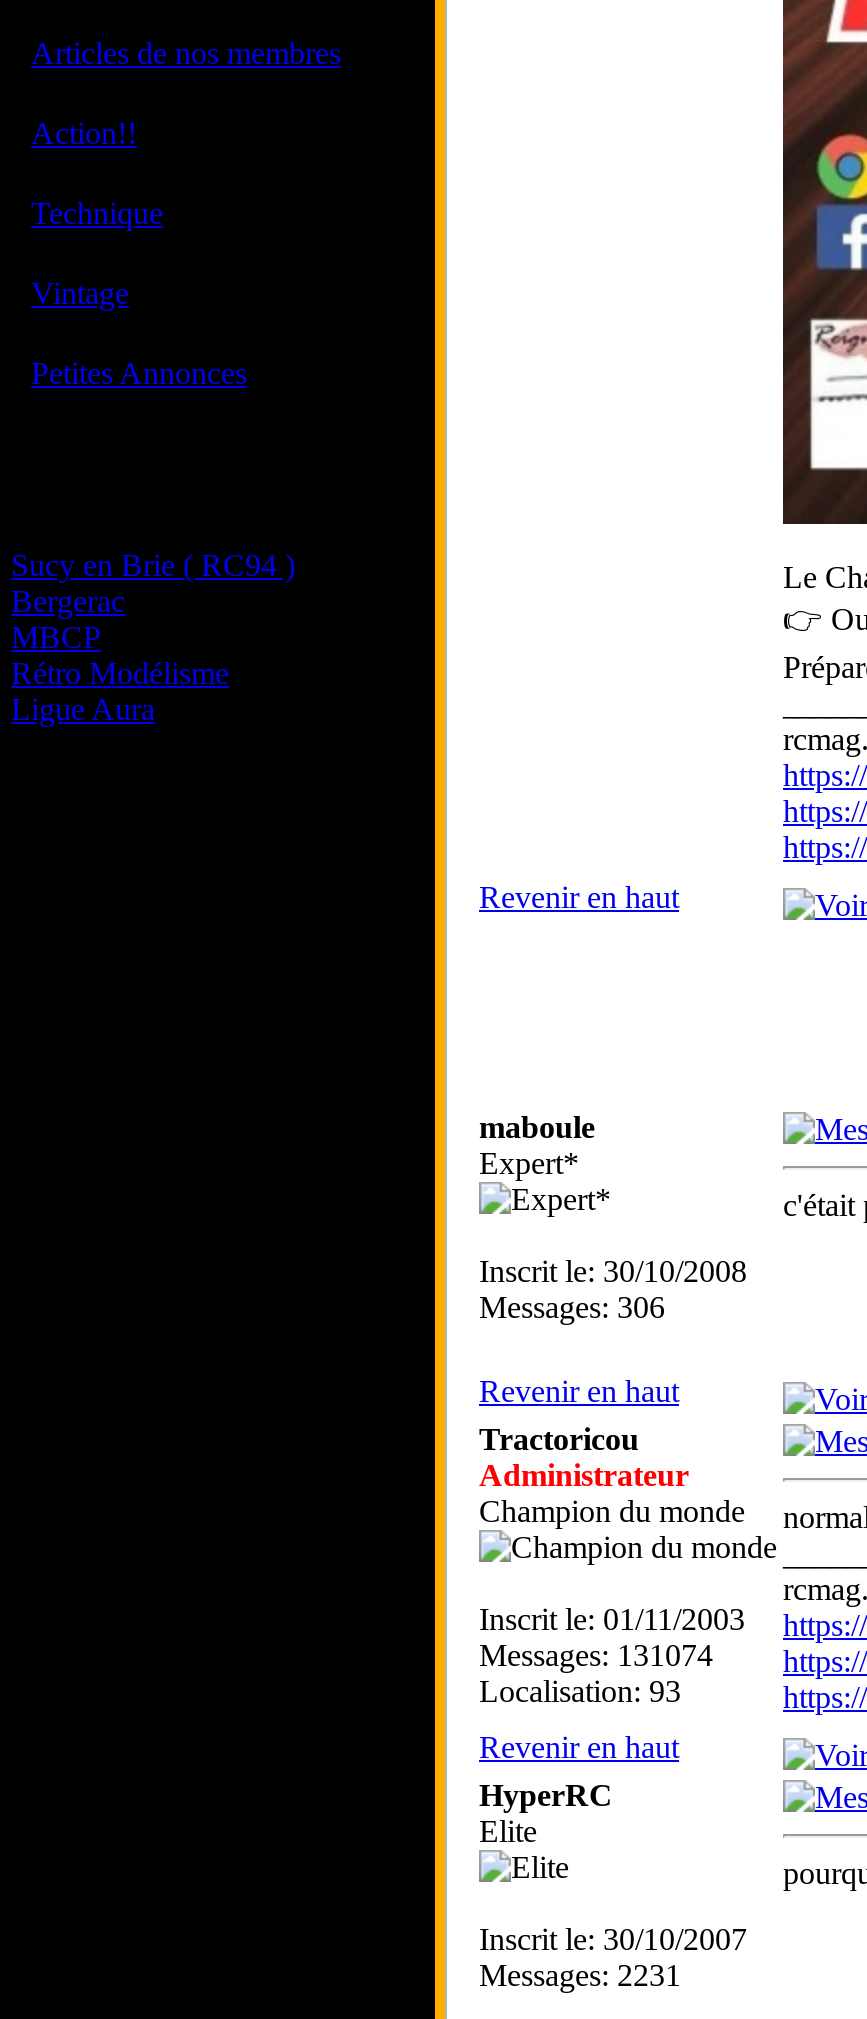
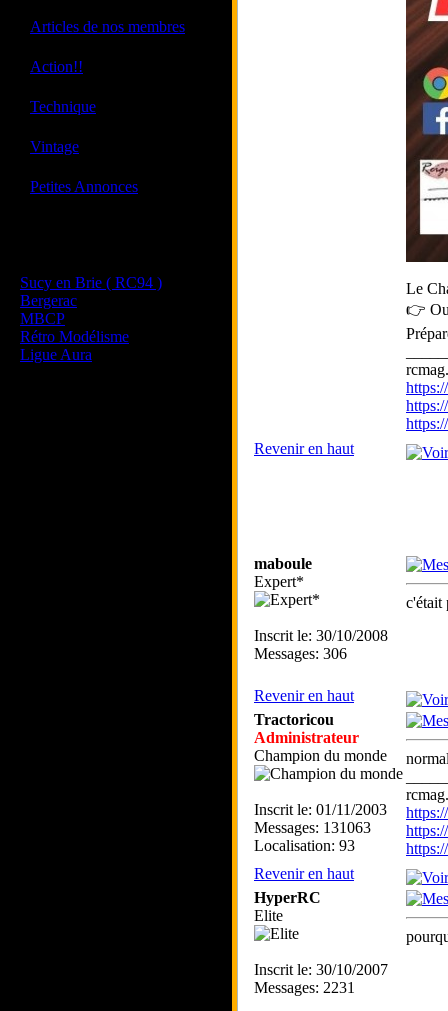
[479,1638,713,1672] Messages: 131074 -> [254,819,371,836] Messages: 131063

